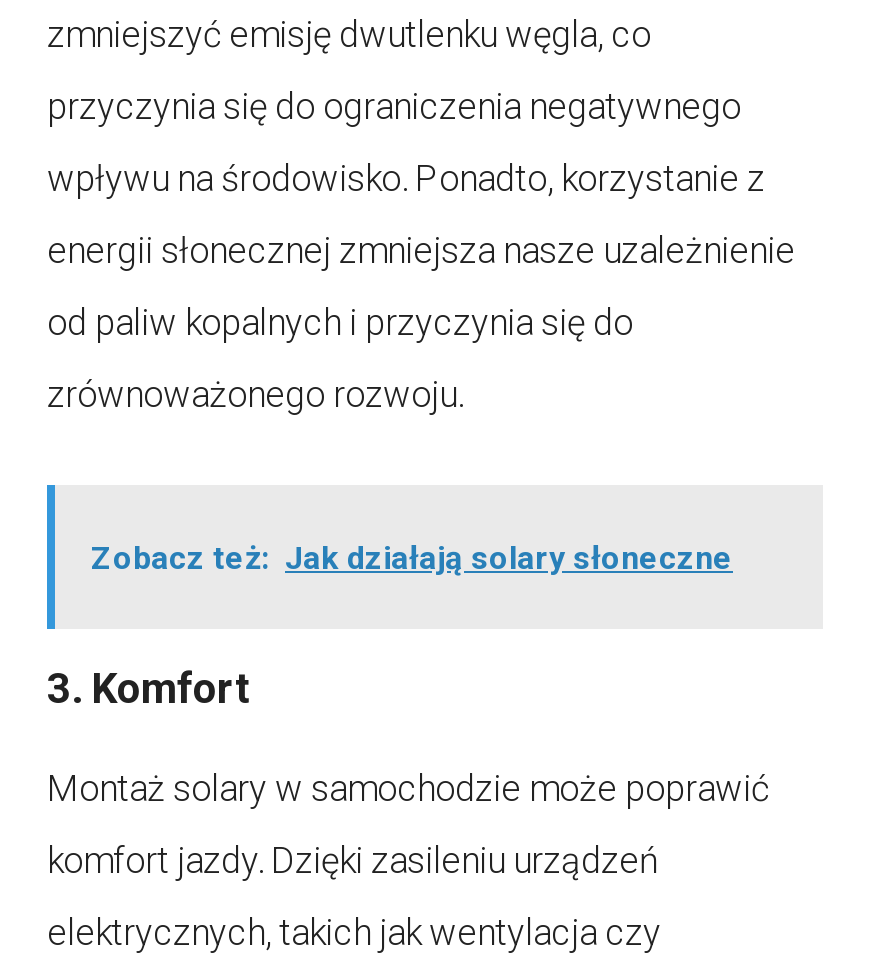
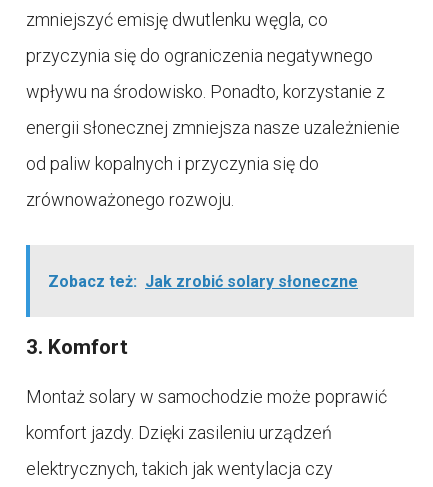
[91,538,733,576] Zobacz też: Jak działają solary słoneczne -> [48,272,358,291] Zobacz też: Jak zrobić solary słoneczne

